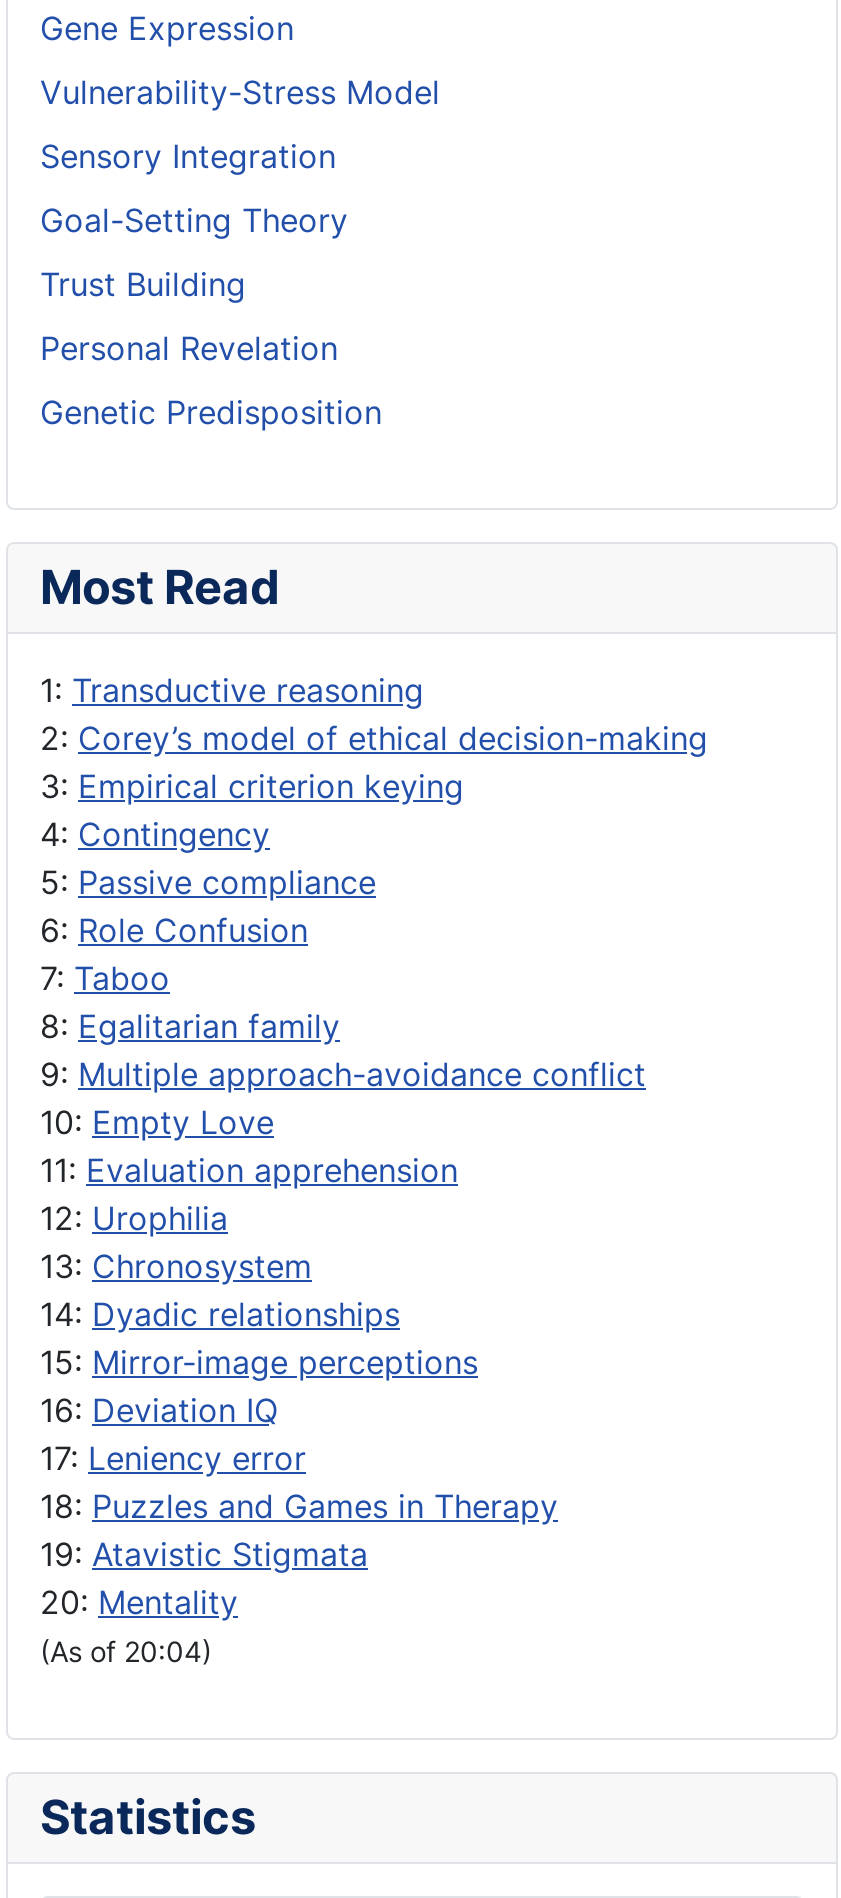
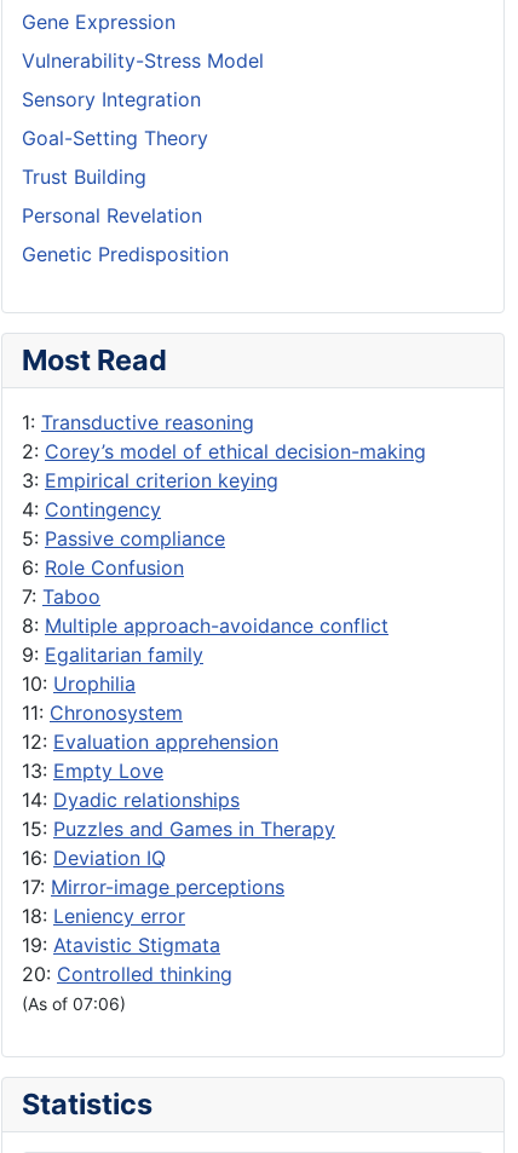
[40,1006,646,1286] 8: Egalitarian family | 9: Multiple approach-avoidance conflict | 10: Empty Love | 11: Evaluation apprehension | 12: Urophilia | 13: Chronosystem -> [22,614,388,783] 8: Multiple approach-avoidance conflict | 9: Egalitarian family | 10: Urophilia | 11: Chronosystem | 12: Evaluation apprehension | 13: Empty Love
[40,1342,478,1382] 15: Mirror-image perceptions -> [22,817,335,841] 15: Puzzles and Games in Therapy
[40,1438,558,1526] 17: Leniency error | 18: Puzzles and Games in Therapy -> [22,875,284,928] 17: Mirror-image perceptions | 18: Leniency error
[40,1582,238,1668] 20: Mentality | (As of 20:04) -> [22,962,232,1014] 20: Controlled thinking | (As of 07:06)

